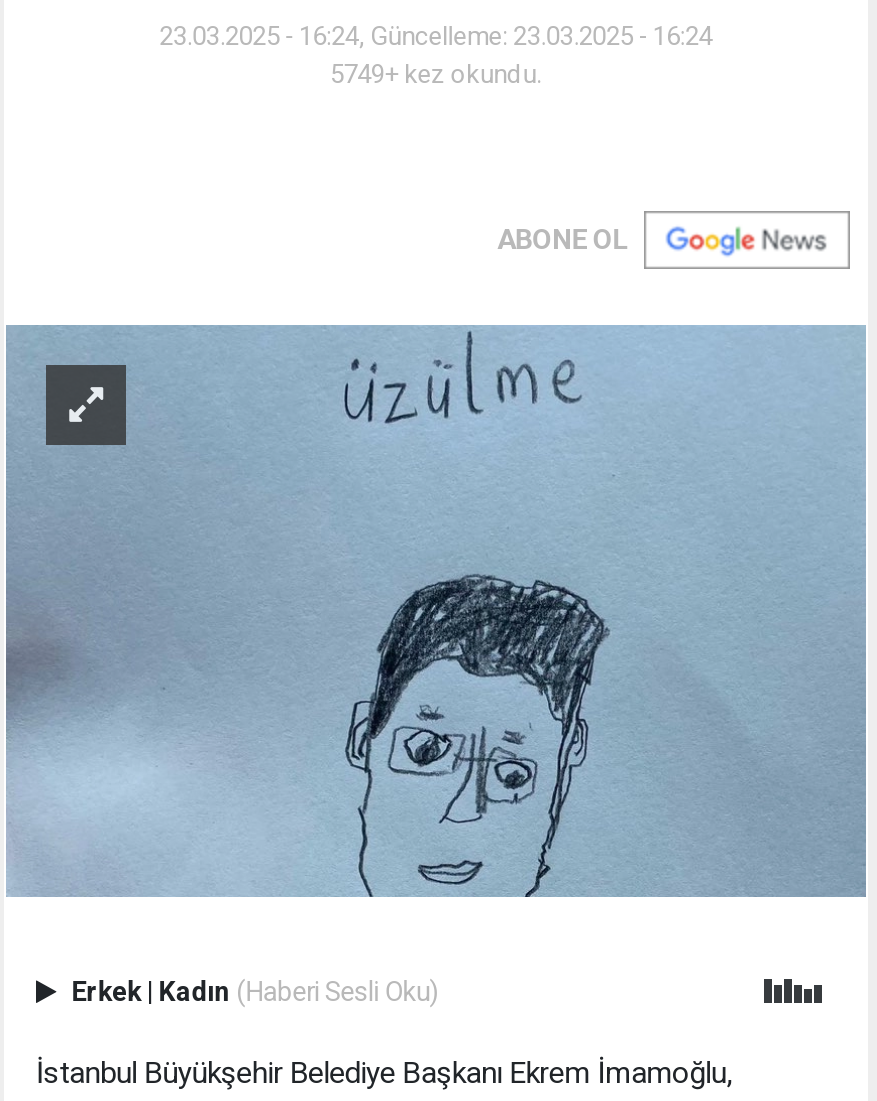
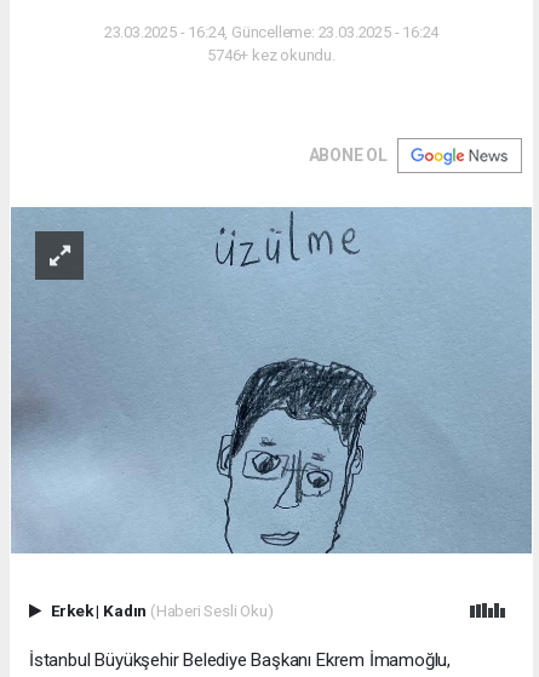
[330,59,542,89] 5749+ kez okundu. -> [207,46,335,64] 5746+ kez okundu.

